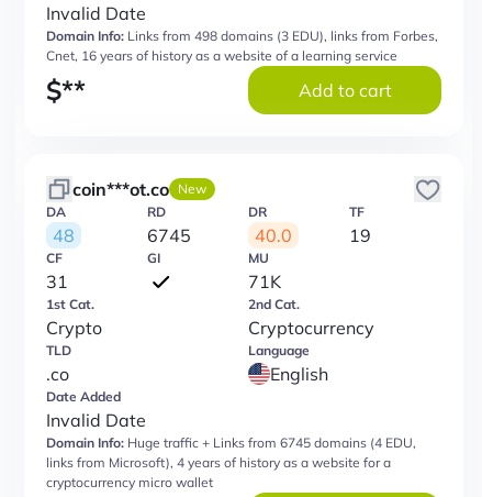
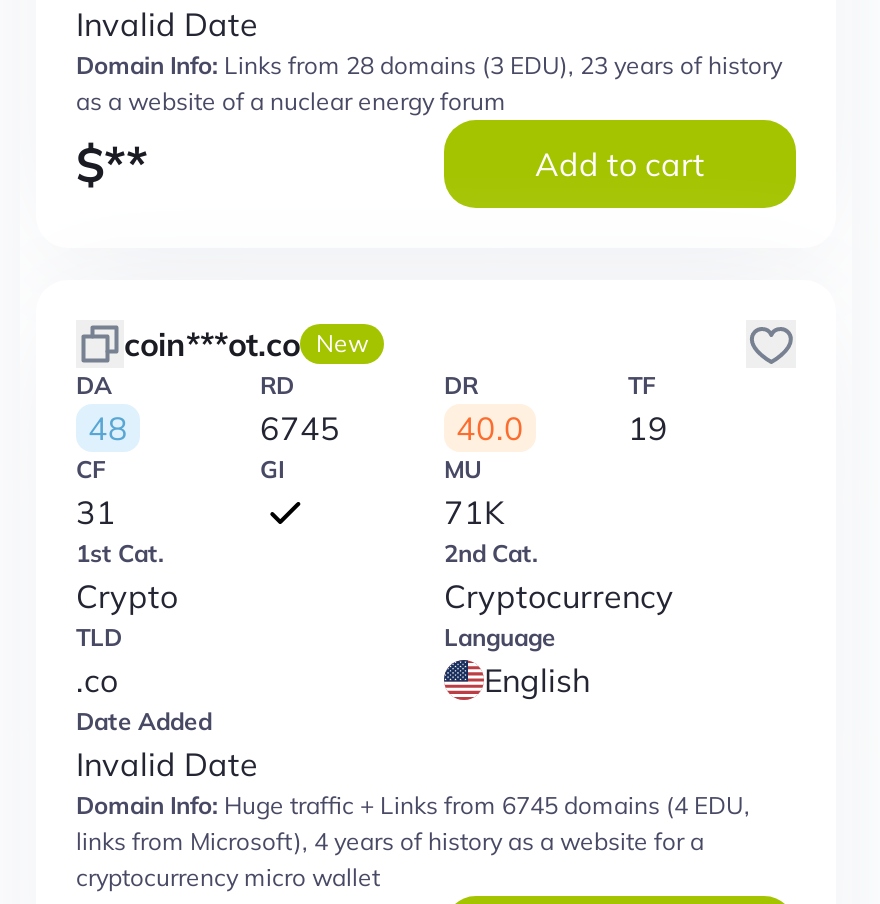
[46,27,438,64] Domain Info: Links from 498 domains (3 EDU), links from Forbes, | Cnet, 16 years of history as a website of a learning service -> [76,50,782,116] Domain Info: Links from 28 domains (3 EDU), 23 years of history | as a website of a nuclear energy forum

